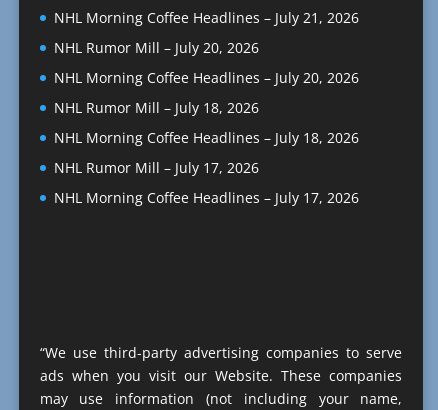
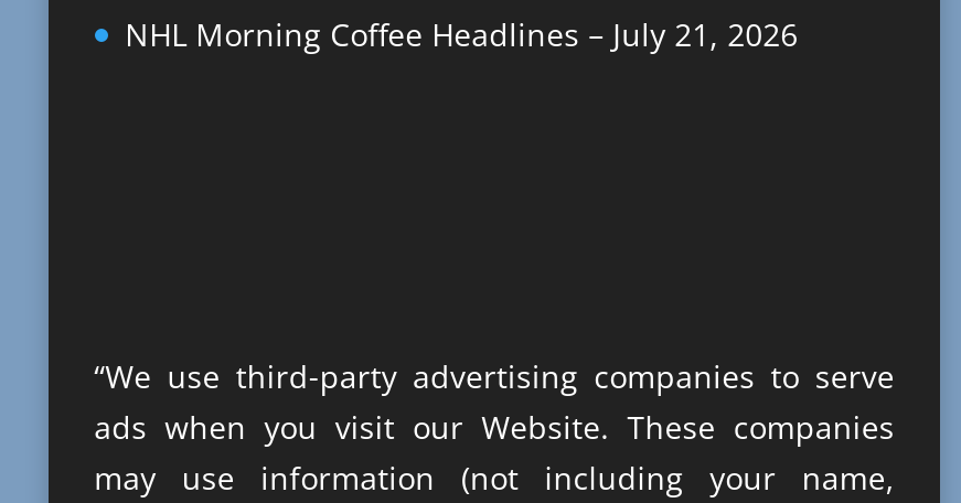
[54,38,359,207] NHL Rumor Mill – July 20, 2026 | NHL Morning Coffee Headlines – July 20, 2026 | NHL Rumor Mill – July 18, 2026 | NHL Morning Coffee Headlines – July 18, 2026 | NHL Rumor Mill – July 17, 2026 | NHL Morning Coffee Headlines – July 17, 2026 -> none

